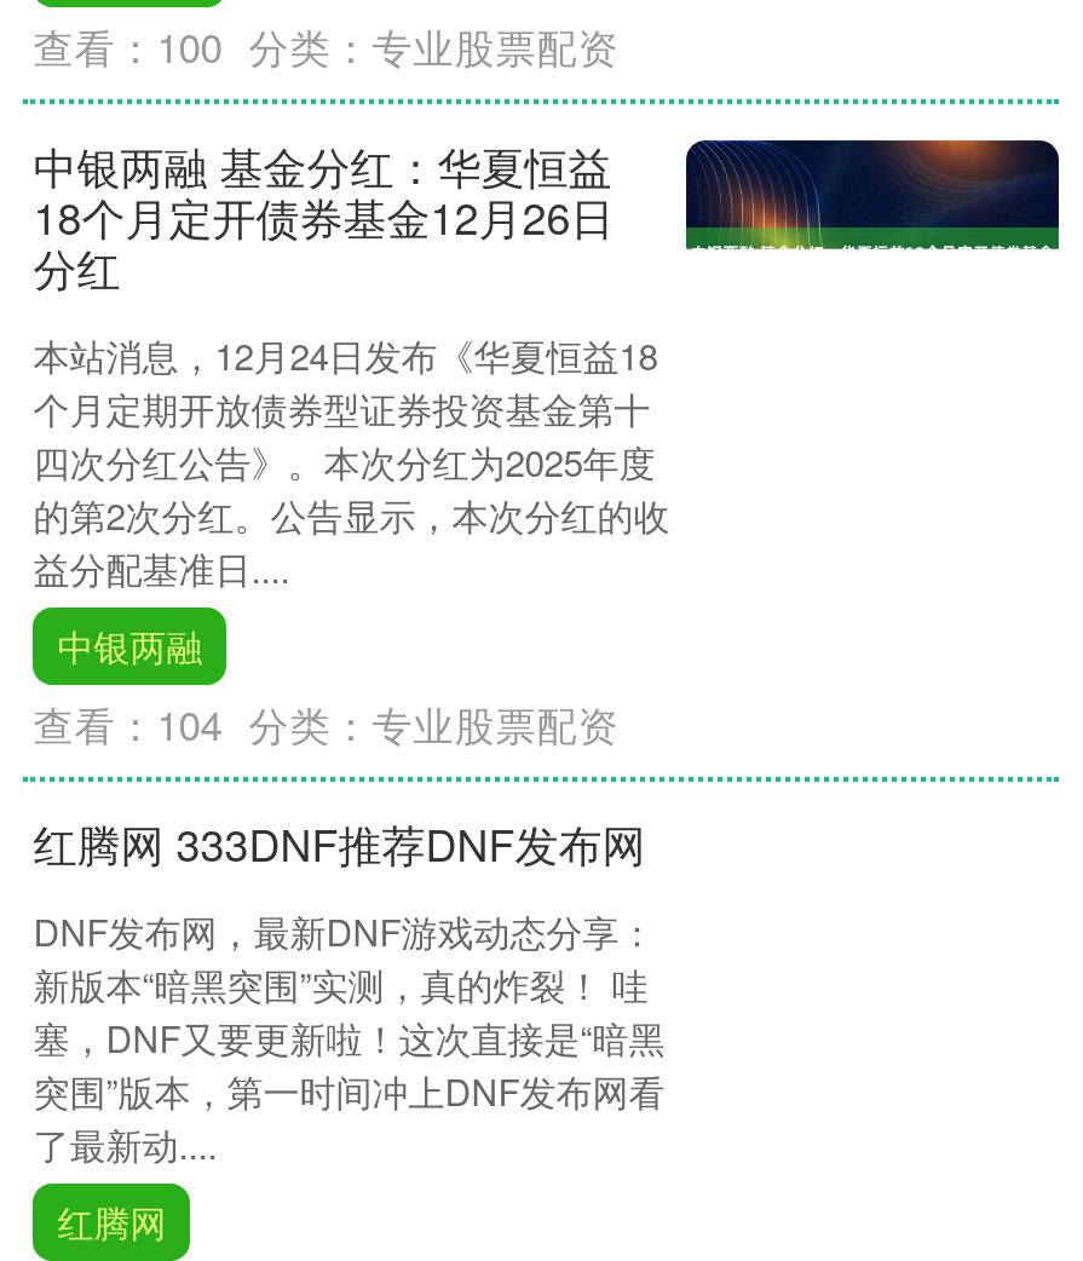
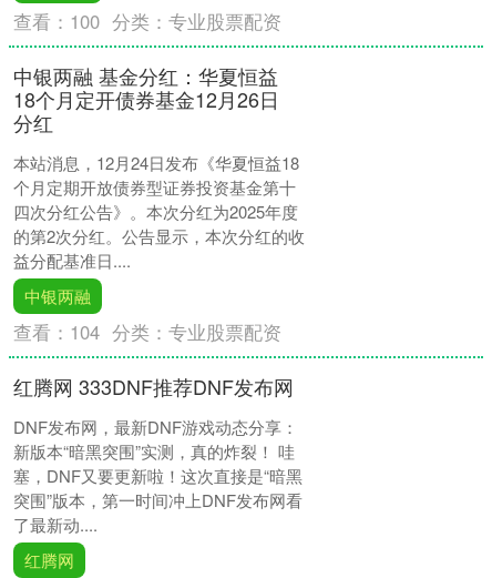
[684,138,1061,252] [image] -> none

